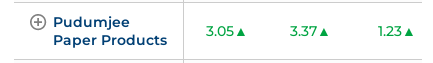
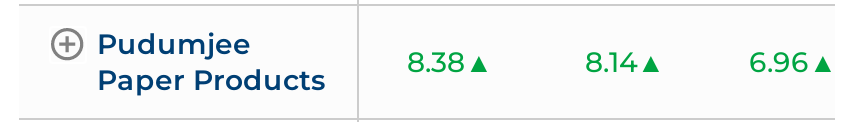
[206,22,402,40] 3.05 | 3.37 | 1.23 -> [407,44,809,80] 8.38 | 8.14 | 6.96

